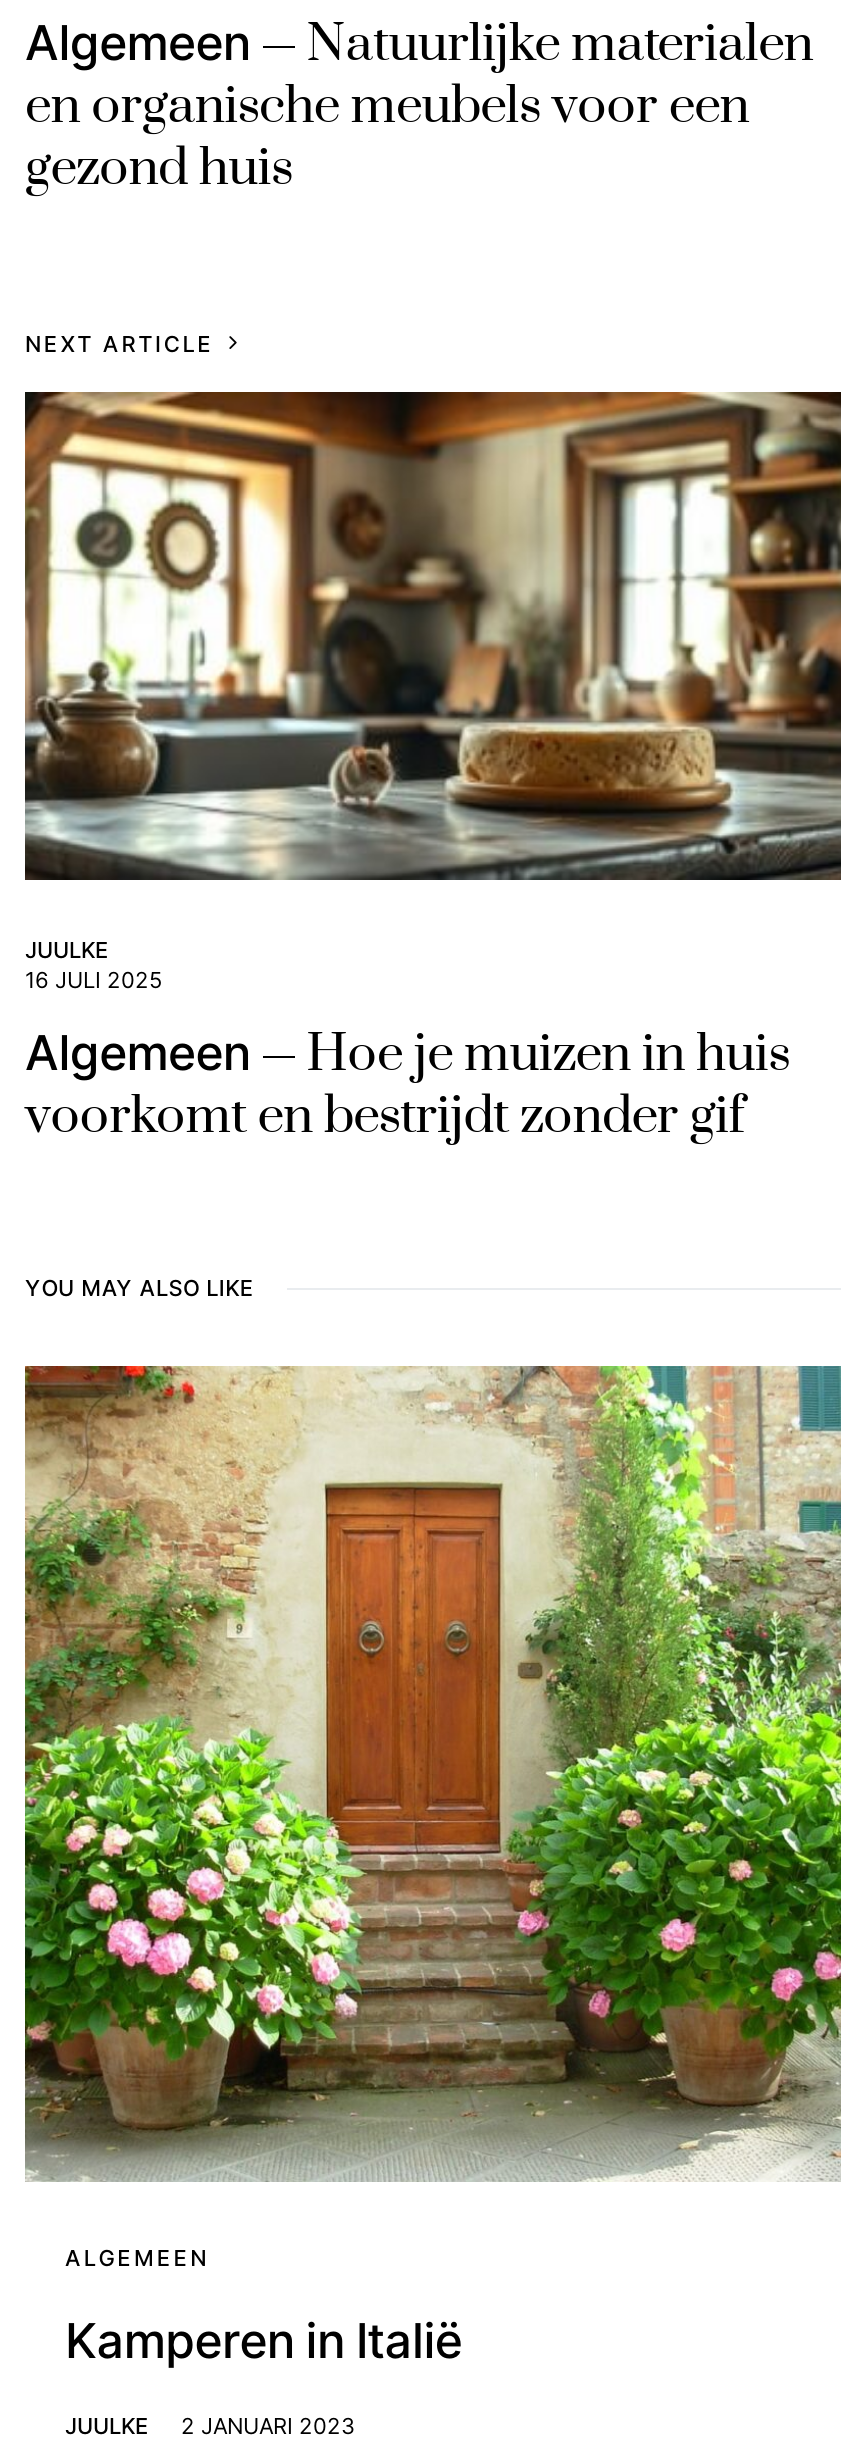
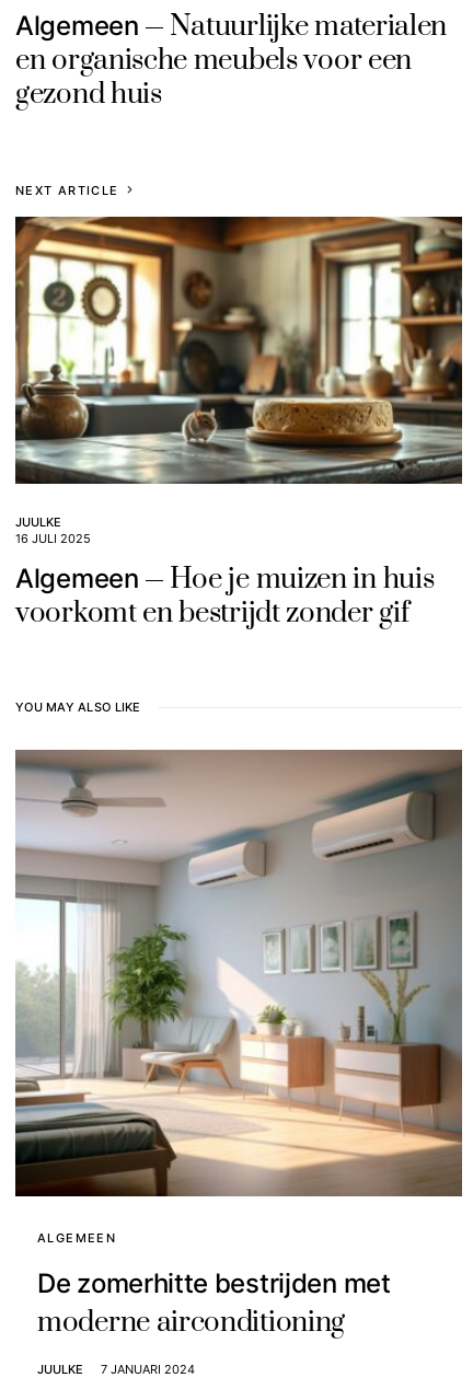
[23,1364,843,2182] [image] -> [14,749,463,1197] [image]
[65,2312,462,2370] Kamperen in Italië -> [37,1268,390,1341] De zomerhitte bestrijden met | moderne airconditioning
[65,2412,355,2440] JUULKE 2 JANUARI 2023 -> [37,1362,195,1377] JUULKE 7 JANUARI 2024

